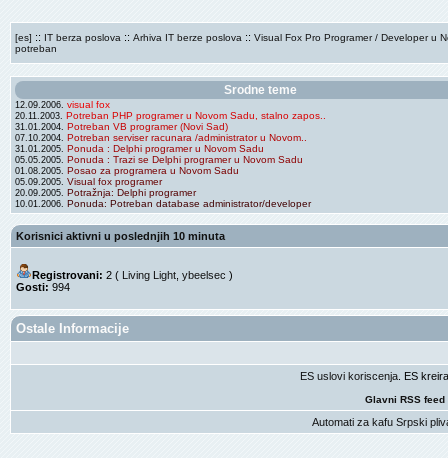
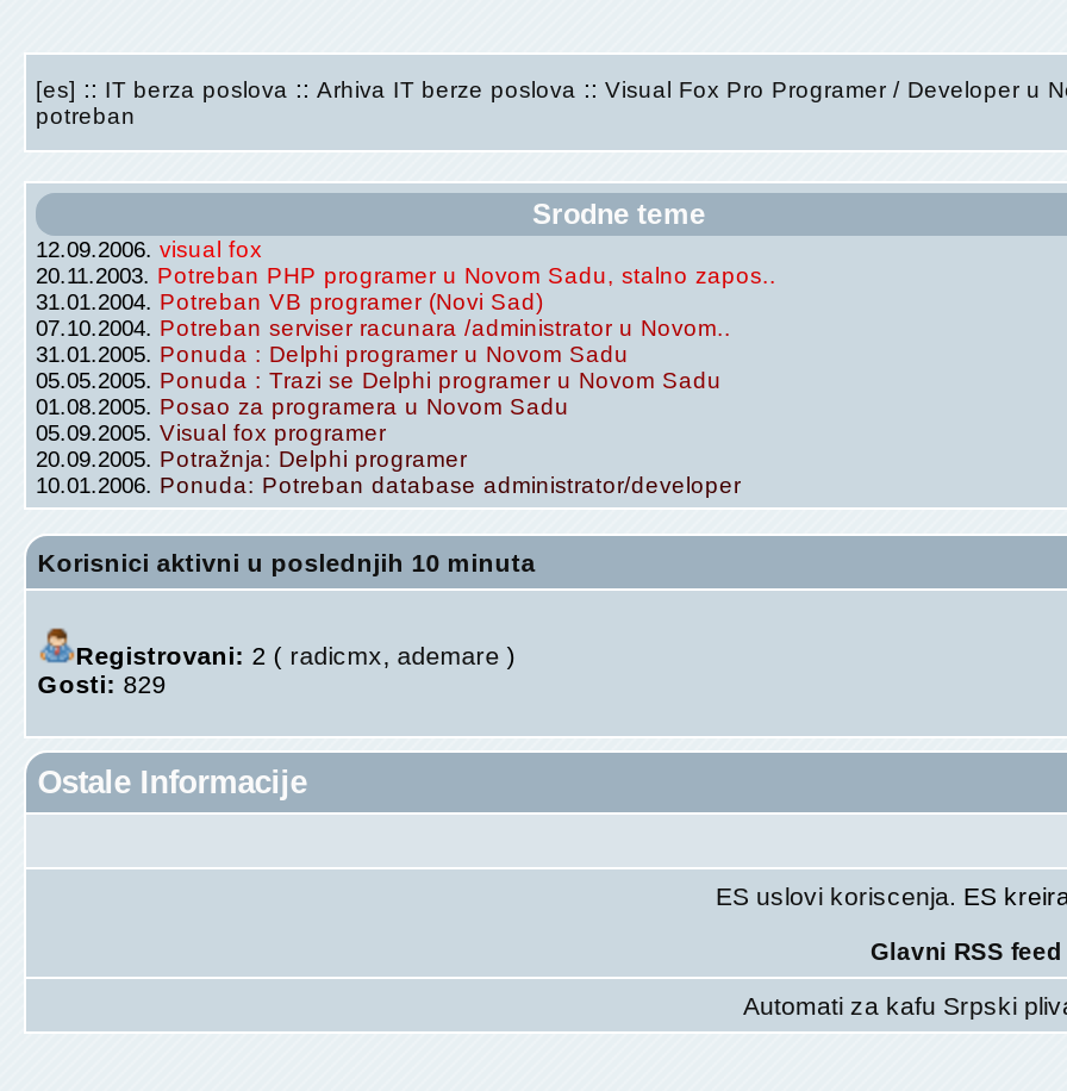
[16,269,233,293] Registrovani: 2 (Living Light, ybeelsec) | Gosti:994 -> [38,642,516,699] Registrovani: 2 (radicmx, ademare) | Gosti:829

